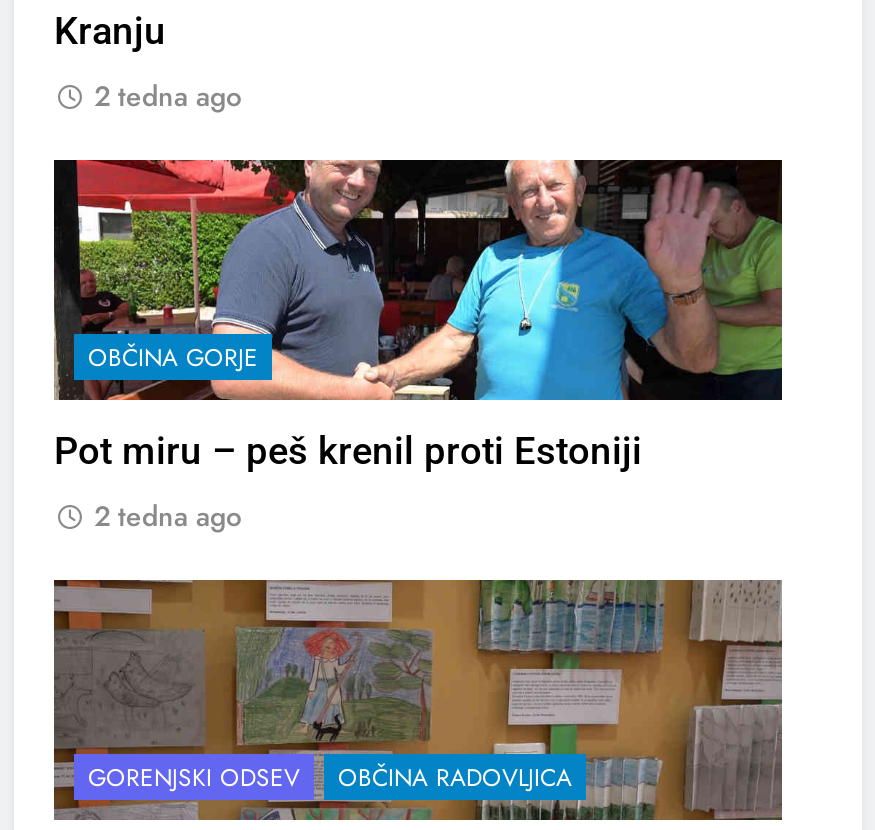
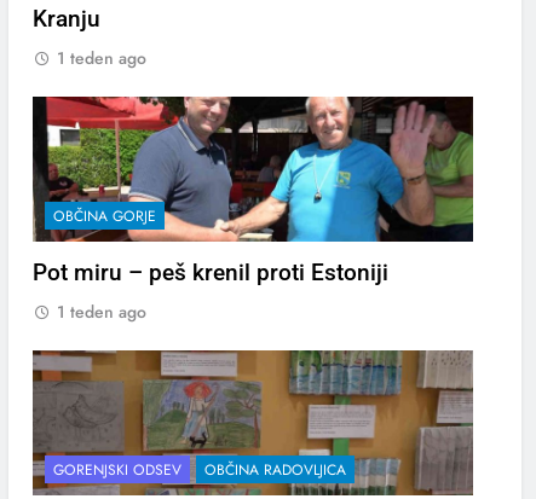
[94,76,242,116] 2 tedna ago -> [57,46,146,70] 1 teden ago
[94,496,242,536] 2 tedna ago -> [57,300,146,324] 1 teden ago

